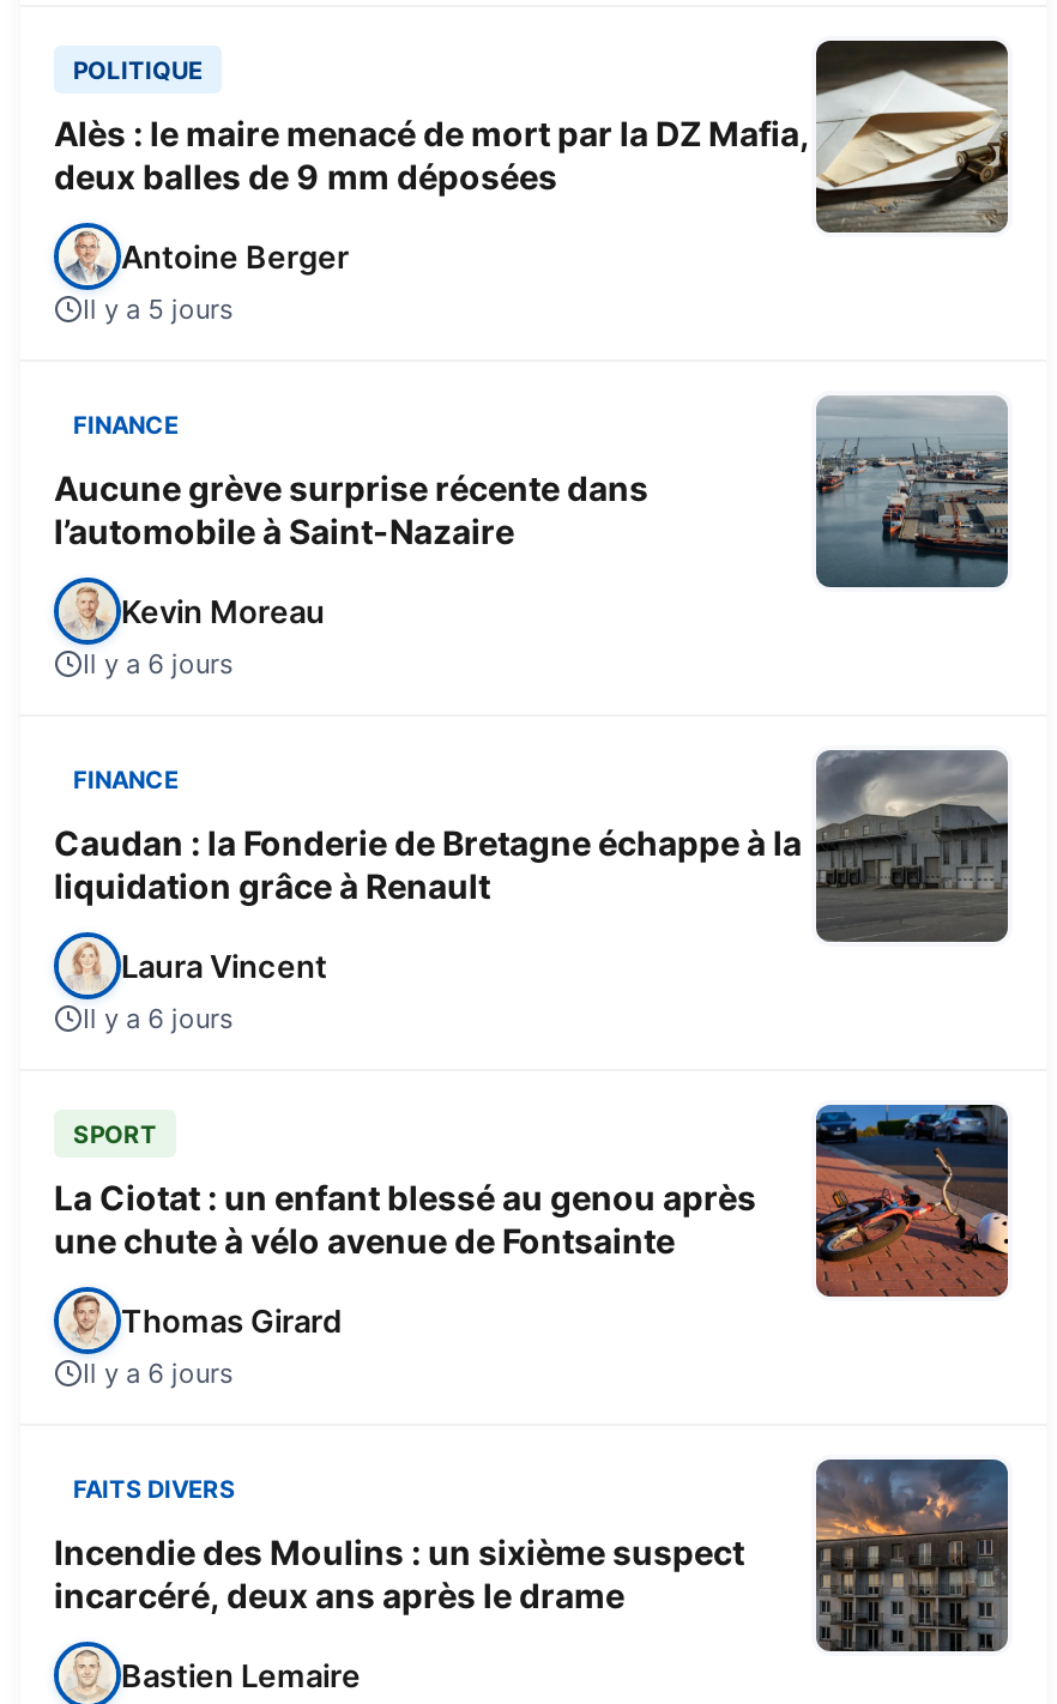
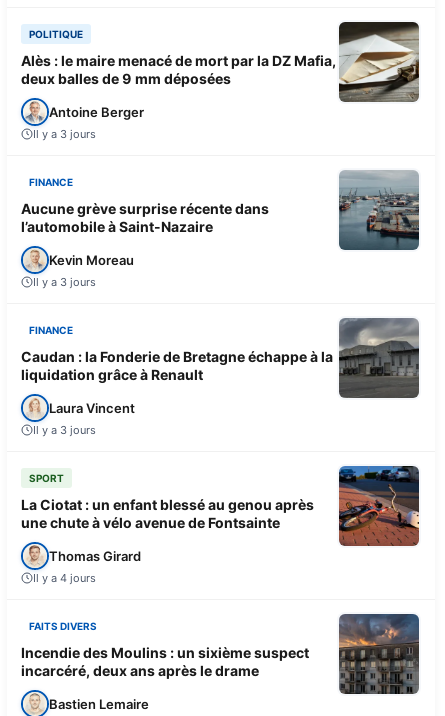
[83,291,234,325] Il y a 5 jours -> [33,127,96,141] Il y a 3 jours
[83,646,234,680] Il y a 6 jours -> [33,275,96,289] Il y a 3 jours
[83,1001,234,1034] Il y a 6 jours -> [33,423,96,437] Il y a 3 jours
[83,1356,234,1389] Il y a 6 jours -> [33,571,96,585] Il y a 4 jours

